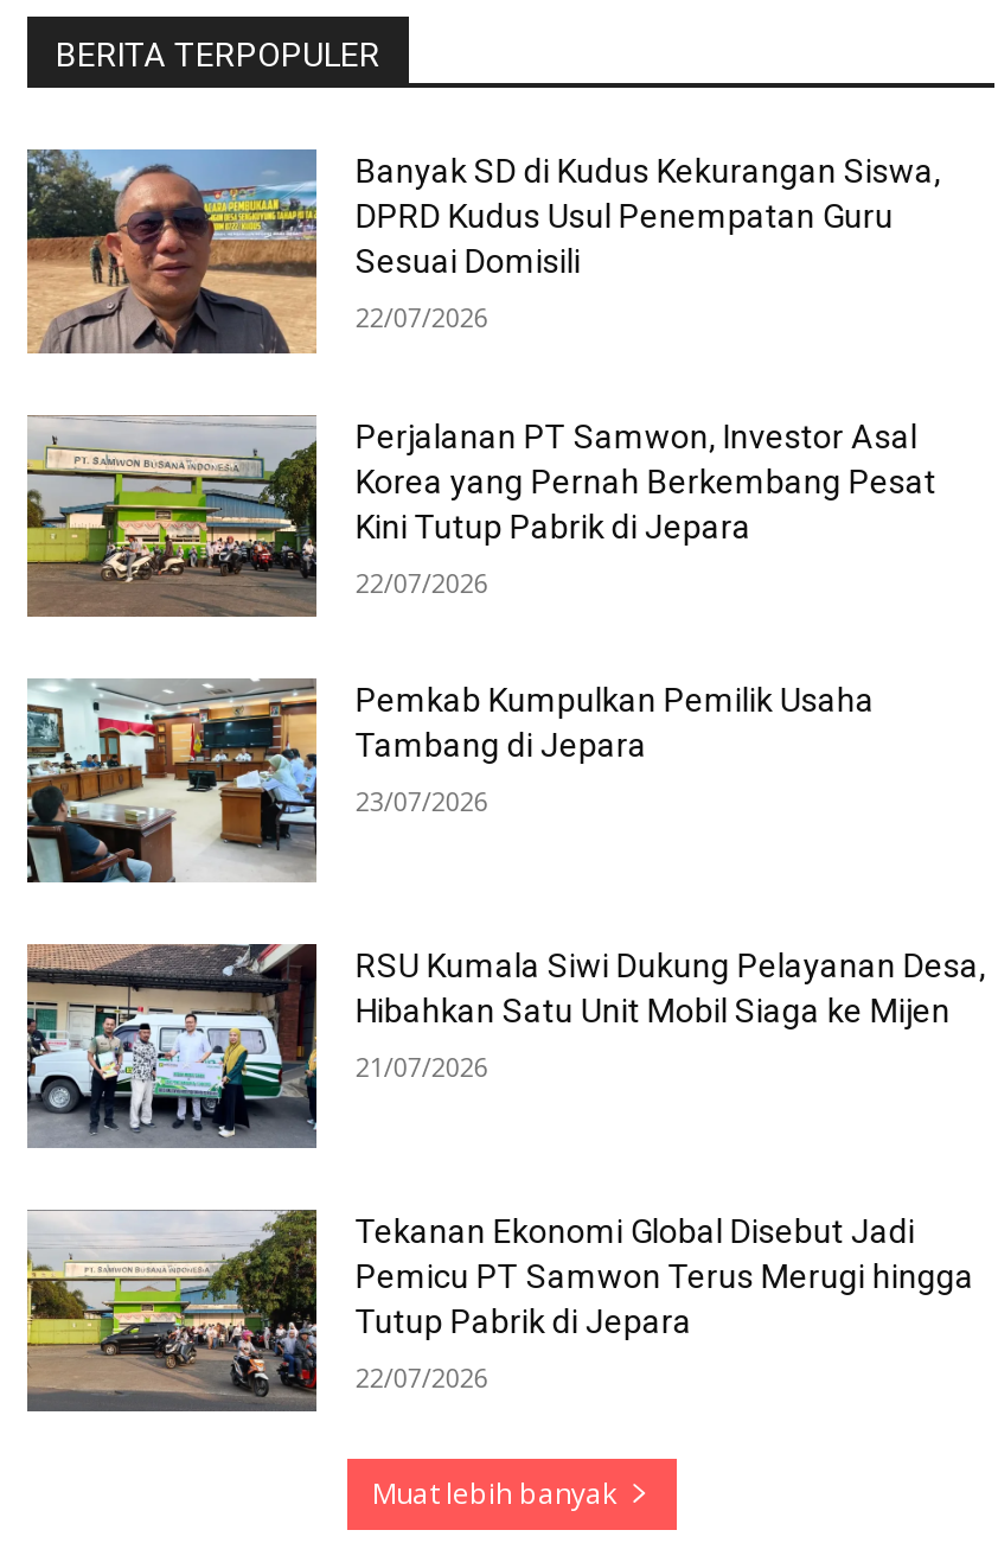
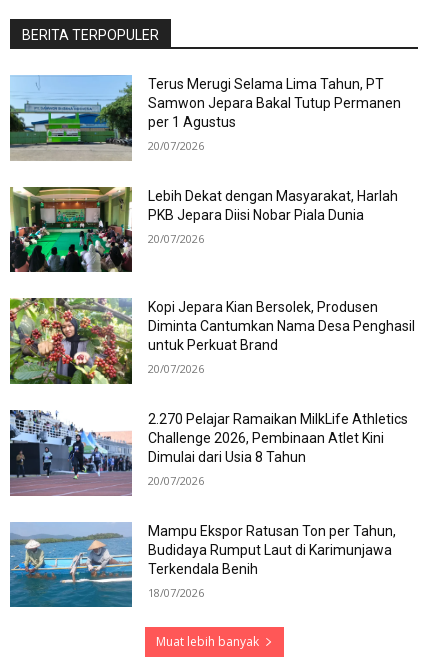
[25,147,941,353] [image] | Banyak SD di Kudus Kekurangan Siswa, | DPRD Kudus Usul Penempatan Guru | Sesuai Domisili -> [9,75,401,161] [image] | Terus Merugi Selama Lima Tahun, PT | Samwon Jepara Bakal Tutup Permanen | per 1 Agustus
[355,299,488,334] 22/07/2026 -> [148,138,204,153] 20/07/2026
[25,415,936,619] [image] | Perjalanan PT Samwon, Investor Asal | Korea yang Pernah Berkembang Pesat | Kini Tutup Pabrik di Jepara -> [9,187,398,273] [image] | Lebih Dekat dengan Masyarakat, Harlah | PKB Jepara Diisi Nobar Piala Dunia
[355,564,488,599] 22/07/2026 -> [148,231,204,246] 20/07/2026
[25,678,874,885] [image] | Pemkab Kumpulkan Pemilik Usaha | Tambang di Jepara -> [9,298,415,385] [image] | Kopi Jepara Kian Bersolek, Produsen | Diminta Cantumkan Nama Desa Penghasil | untuk Perkuat Brand
[355,783,488,819] 23/07/2026 -> [148,361,204,376] 20/07/2026
[25,942,986,1148] [image] | RSU Kumala Siwi Dukung Pelayanan Desa, | Hibahkan Satu Unit Mobil Siaga ke Mijen -> [9,409,408,496] [image] | 2.270 Pelajar Ramaikan MilkLife Athletics | Challenge 2026, Pembinaan Atlet Kini | Dimulai dari Usia 8 Tahun
[355,1048,488,1084] 21/07/2026 -> [148,473,204,488] 20/07/2026
[25,1207,974,1411] [image] | Tekanan Ekonomi Global Disebut Jadi | Pemicu PT Samwon Terus Merugi hingga | Tutup Pabrik di Jepara -> [9,522,396,607] [image] | Mampu Ekspor Ratusan Ton per Tahun, | Budidaya Rumput Laut di Karimunjawa | Terkendala Benih
[355,1358,488,1394] 22/07/2026 -> [148,585,204,600] 18/07/2026

